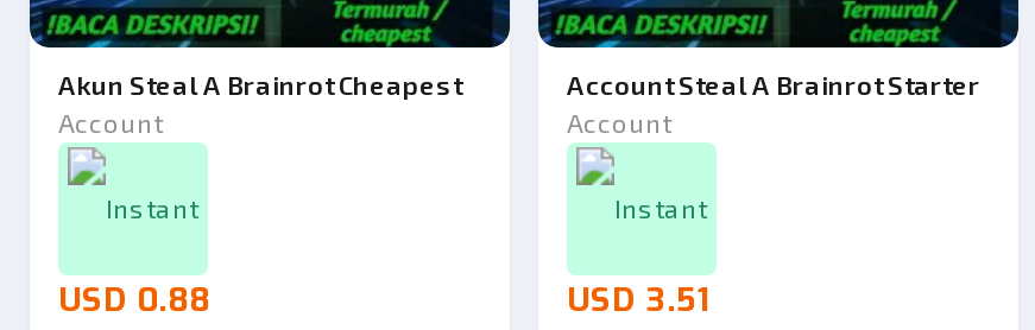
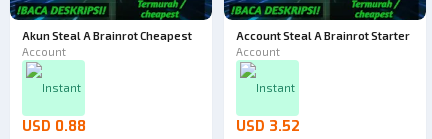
[567,278,712,323] USD 3.51 -> [236,117,300,136] USD 3.52

